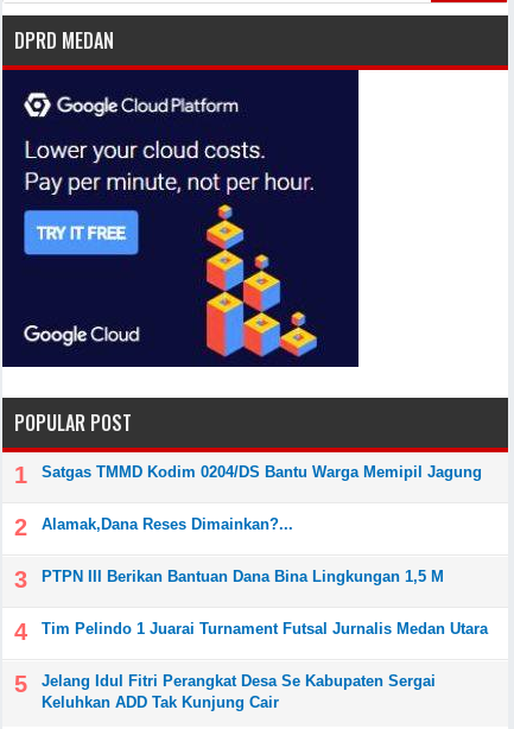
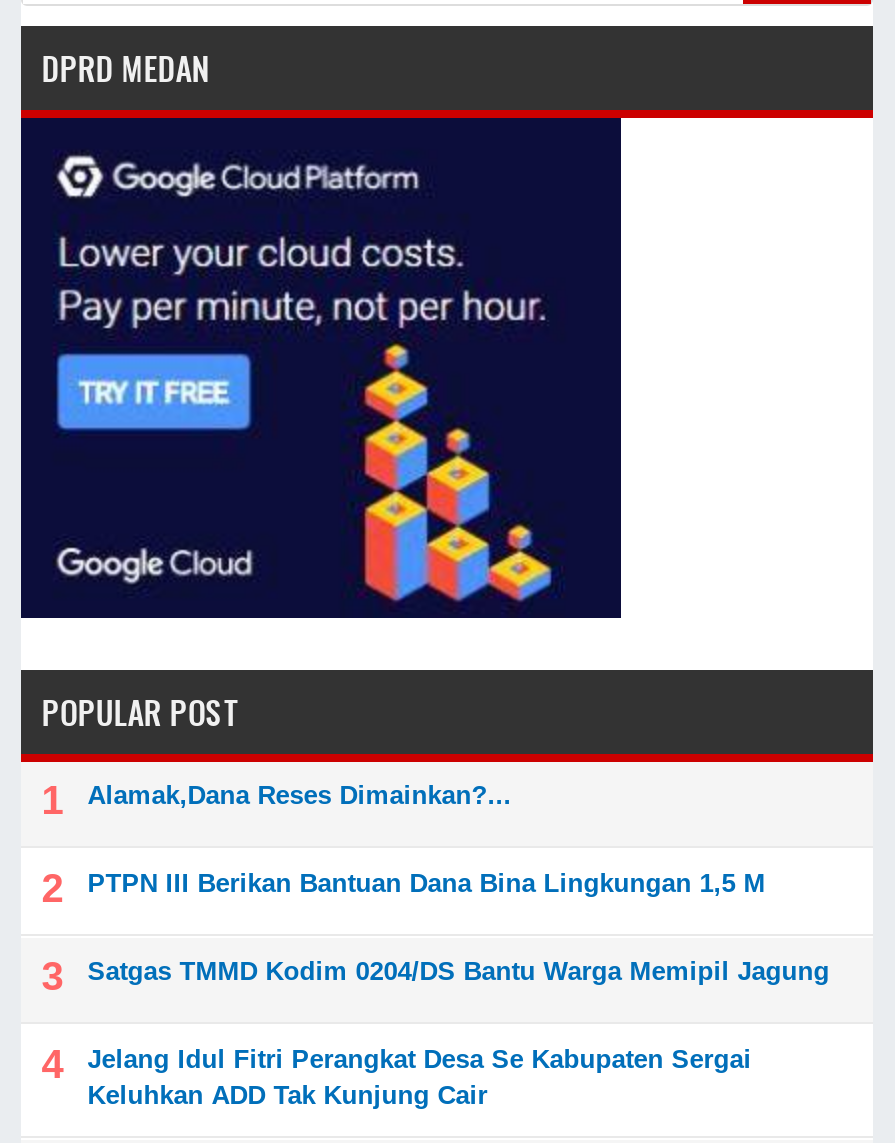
moved [42,463,482,480] -> [87,955,829,985]: Satgas TMMD Kodim 0204/DS Bantu Warga Memipil Jagung
[42,619,488,637] Tim Pelindo 1 Juarai Turnament Futsal Jurnalis Medan Utara -> none

